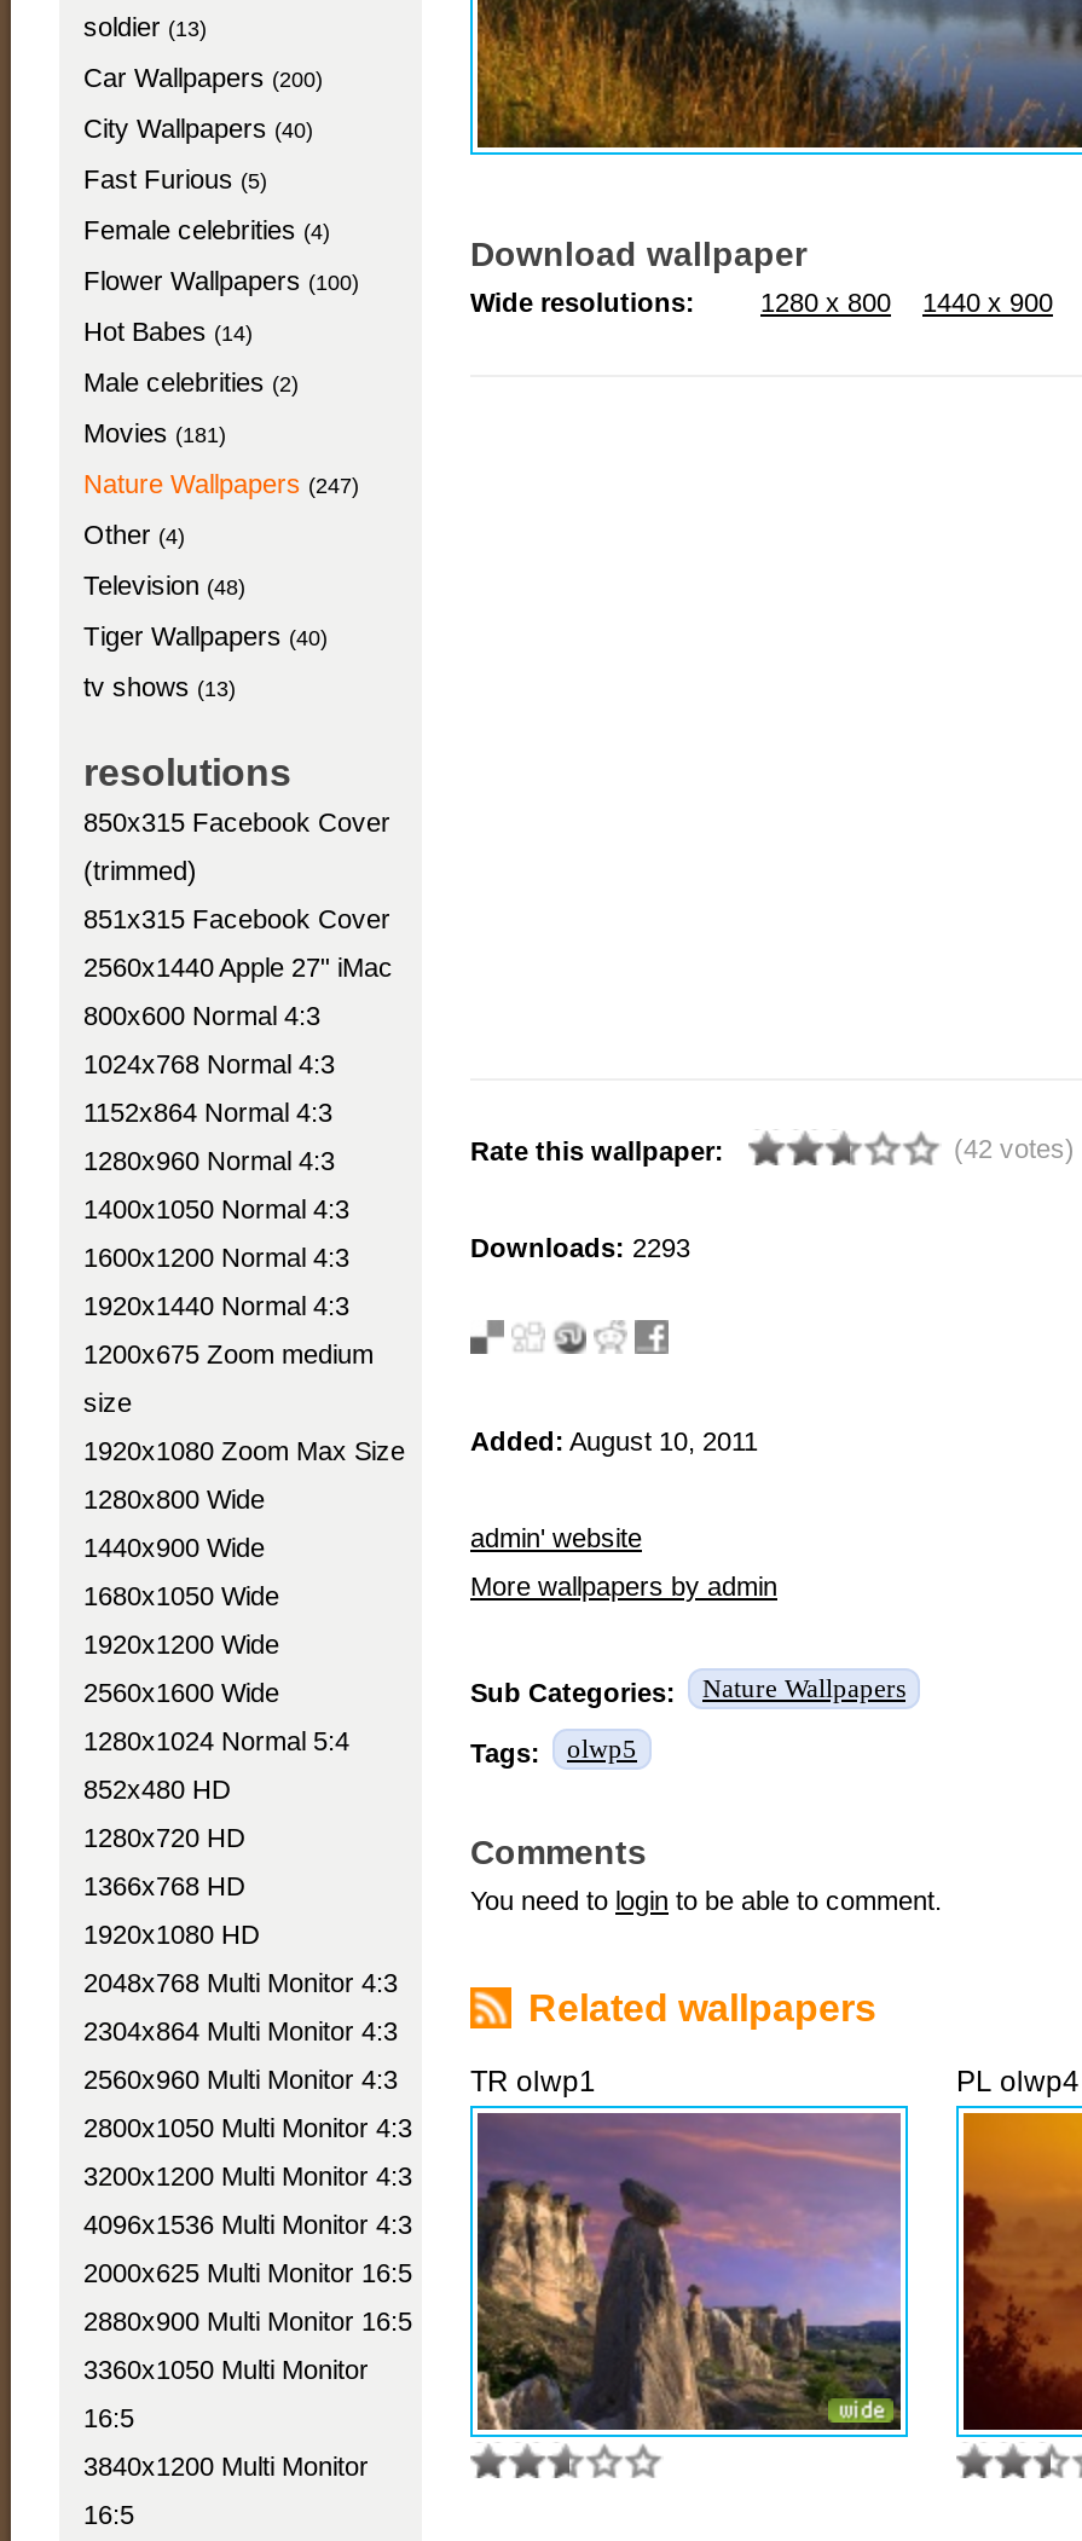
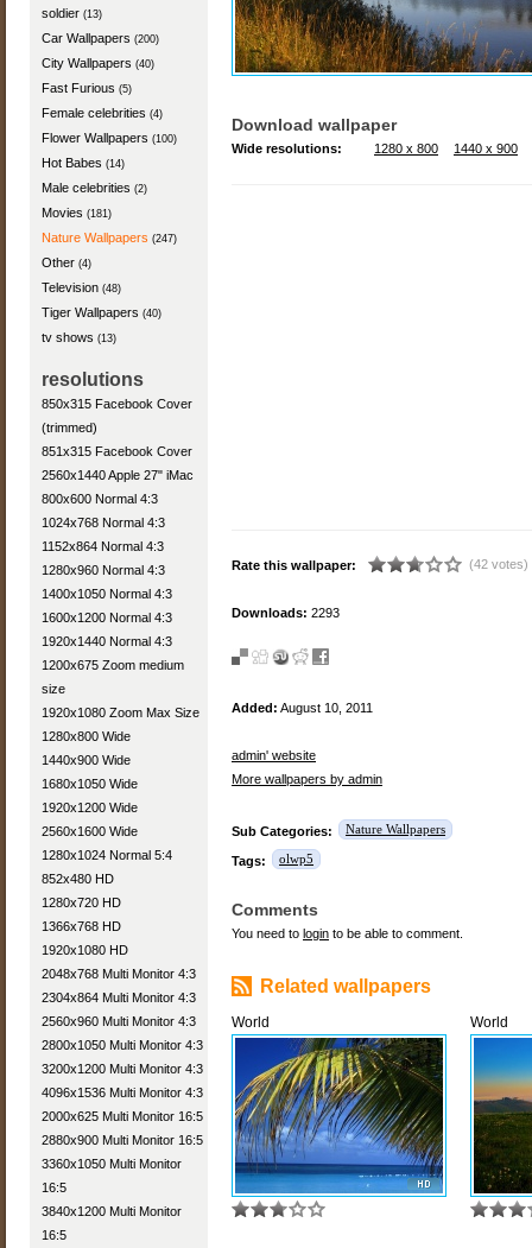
[470,2065,1080,2099] TR olwp1 | PL olwp4 -> [232,1014,508,1031] World | World
[475,2111,903,2432] [image] -> [234,1037,444,1193] [image]
[961,2118,1075,2430] [image] -> [473,1040,528,1192] [image]

